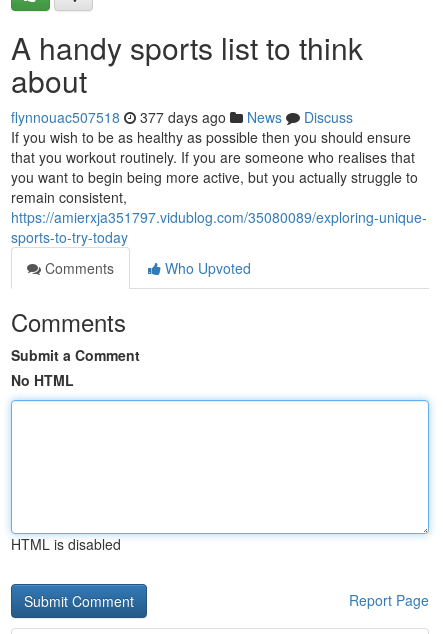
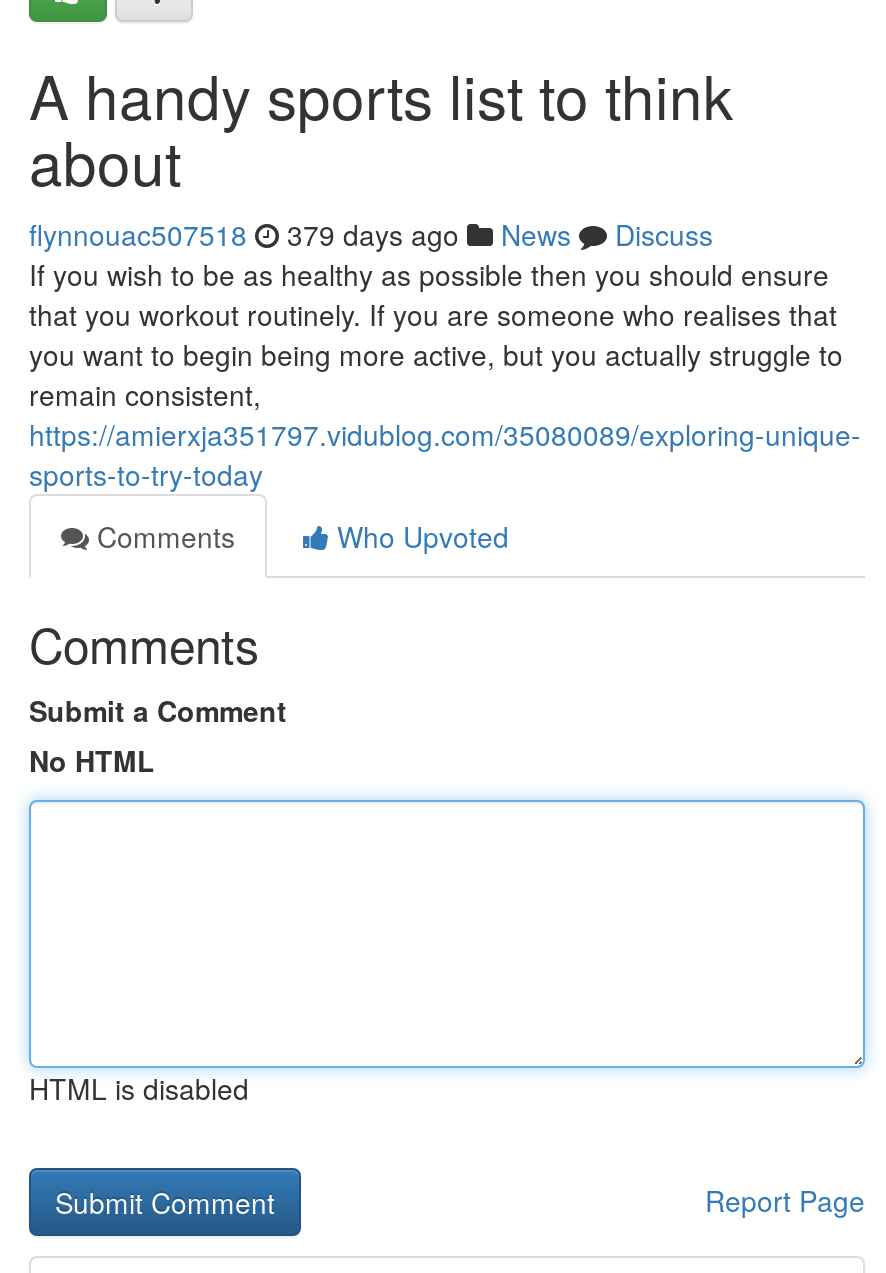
[11,107,353,127] flynnouac507518 377 days ago News Discuss -> [29,214,713,254] flynnouac507518 379 days ago News Discuss

